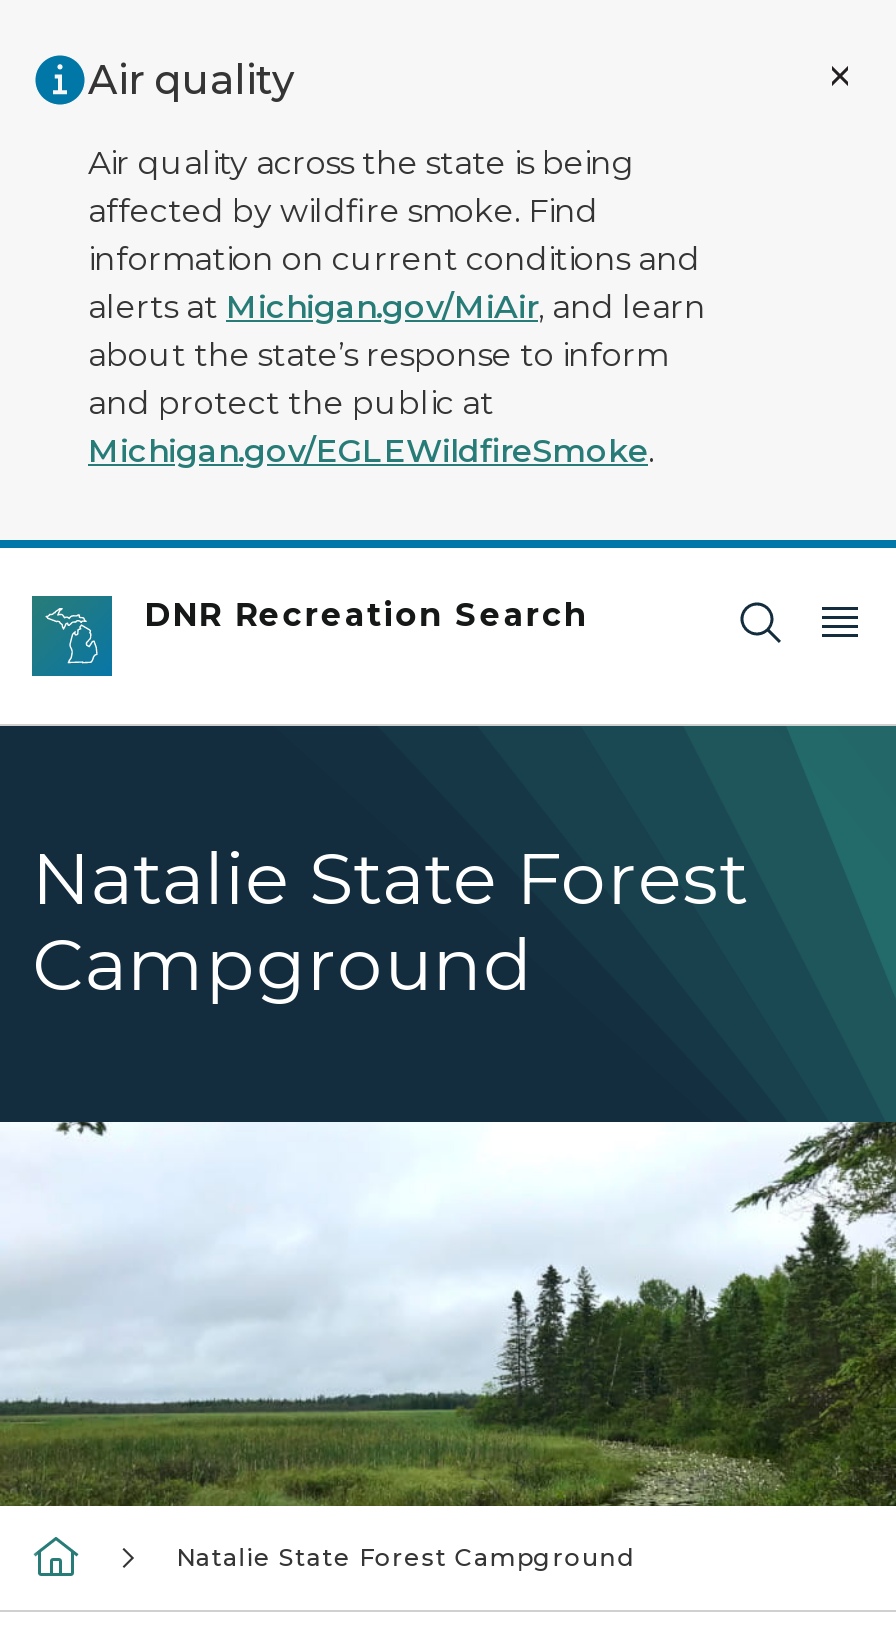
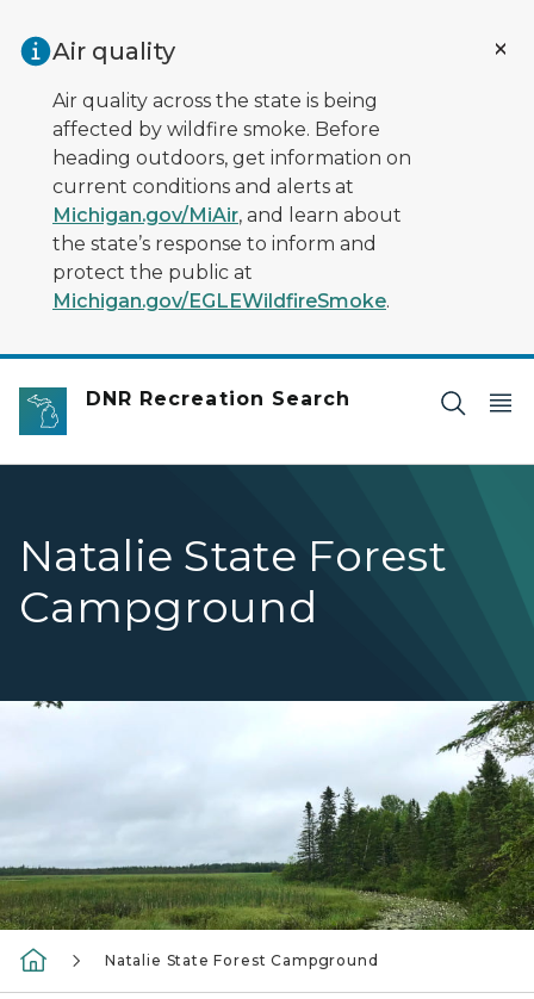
[88,192,706,422] affected by wildfire smoke. Find | information on current conditions and | alerts at Michigan.gov/MiAir, and learn | about the state’s response to inform | and protect the public at -> [52,118,411,284] affected by wildfire smoke. Before | heading outdoors, get information on | current conditions and alerts at | Michigan.gov/MiAir, and learn about | the state’s response to inform and | protect the public at

